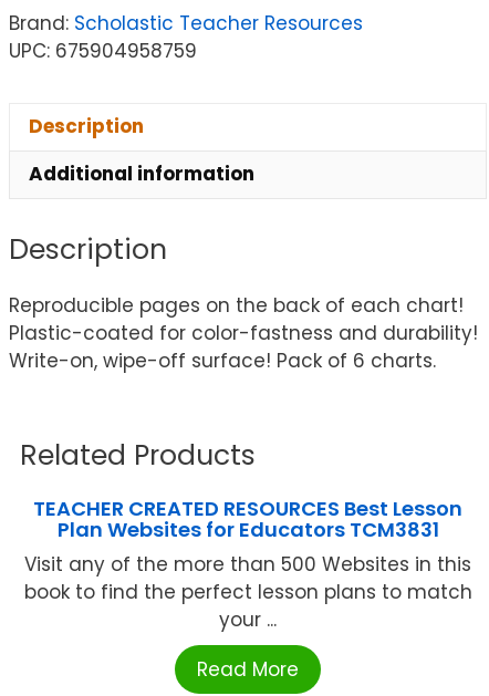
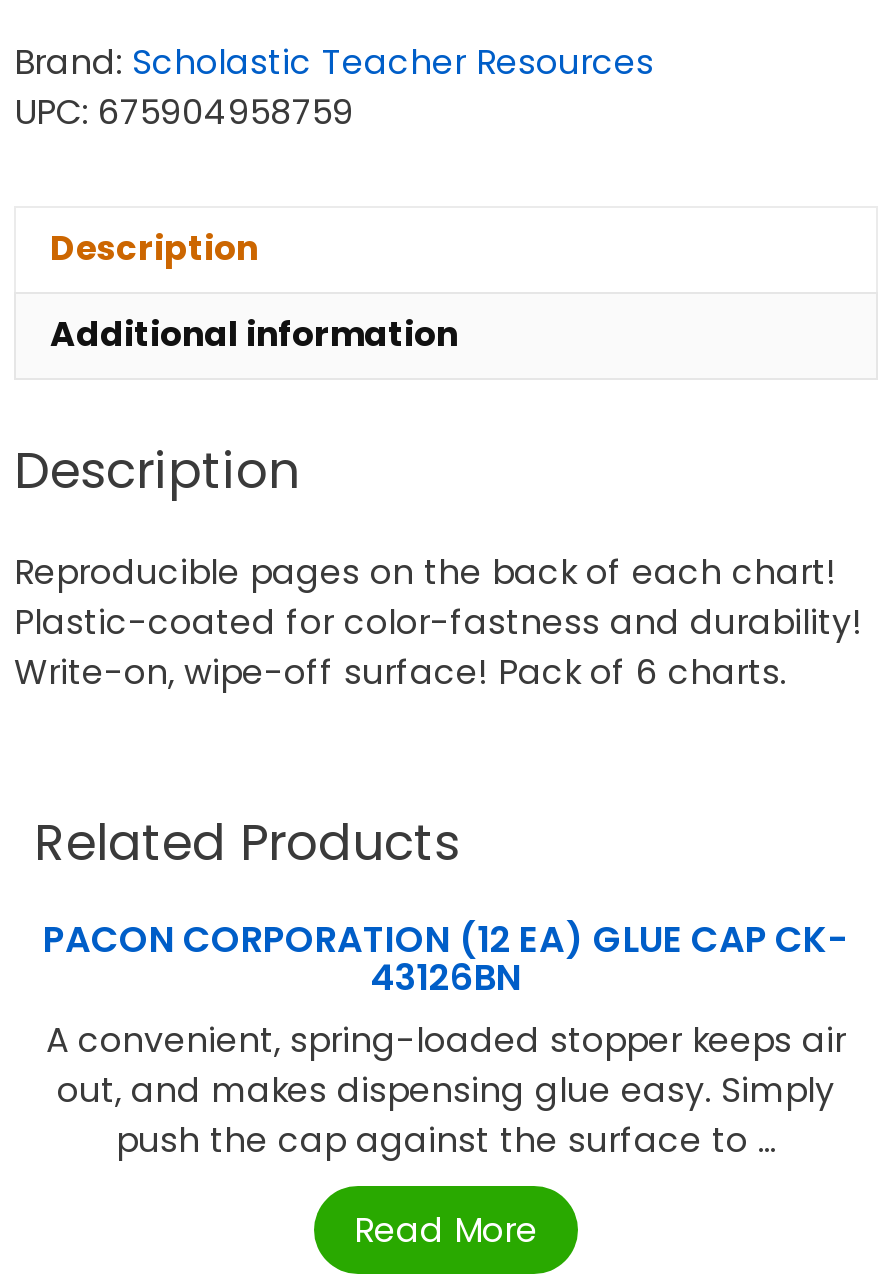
[24,495,472,633] TEACHER CREATED RESOURCES Best Lesson | Plan Websites for Educators TCM3831 | Visit any of the more than 500 Websites in this | book to find the perfect lesson plans to match | your ... -> [43,915,849,1165] PACON CORPORATION (12 EA) GLUE CAP CK- | 43126BN | A convenient, spring-loaded stopper keeps air | out, and makes dispensing glue easy. Simply | push the cap against the surface to ...

